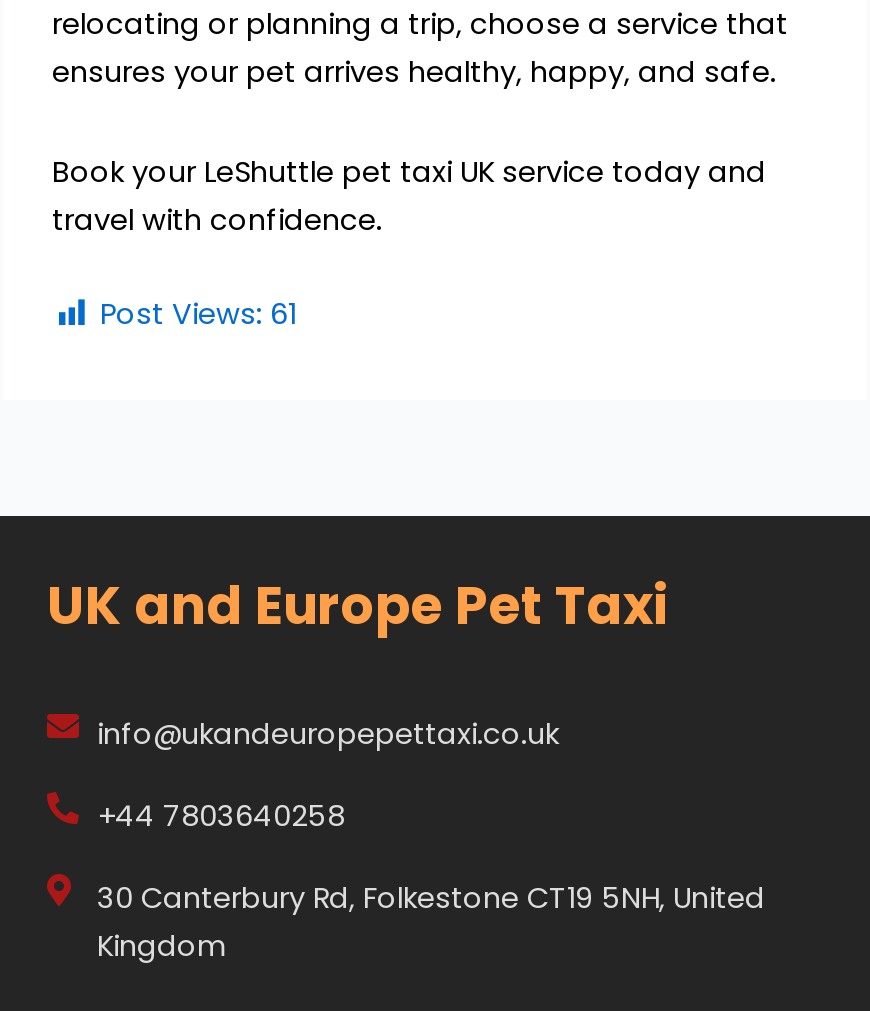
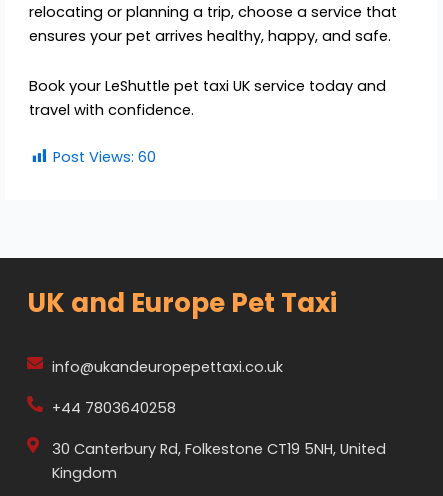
[100,294,296,334] Post Views: 61 -> [53,147,156,167] Post Views: 60

